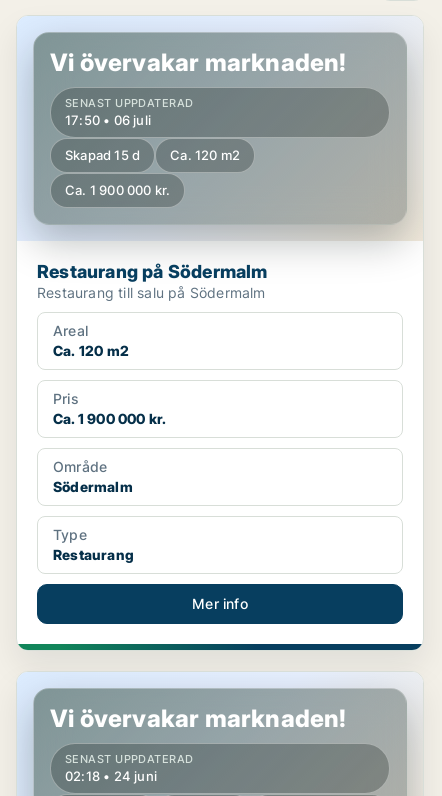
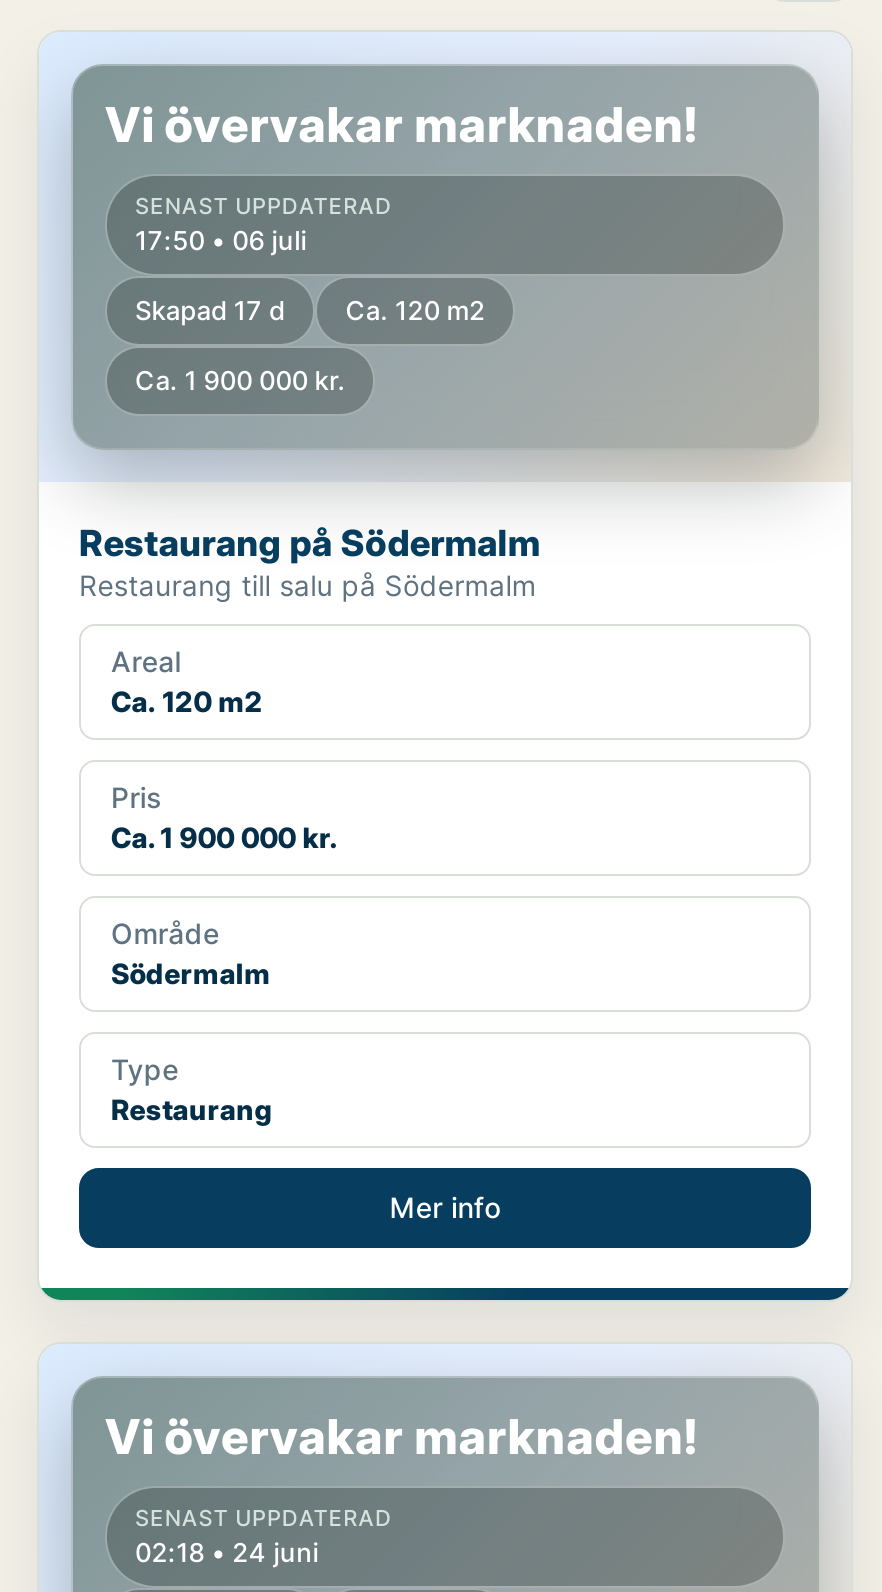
[65,147,240,163] Skapad 15 d Ca. 120 m2 -> [135,294,485,326] Skapad 17 d Ca. 120 m2

